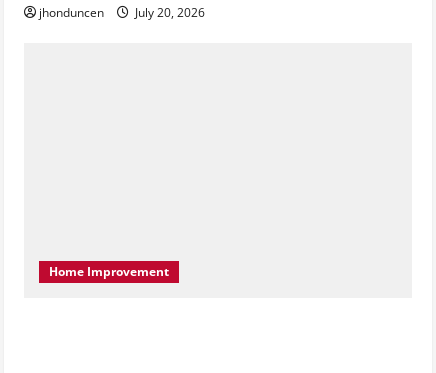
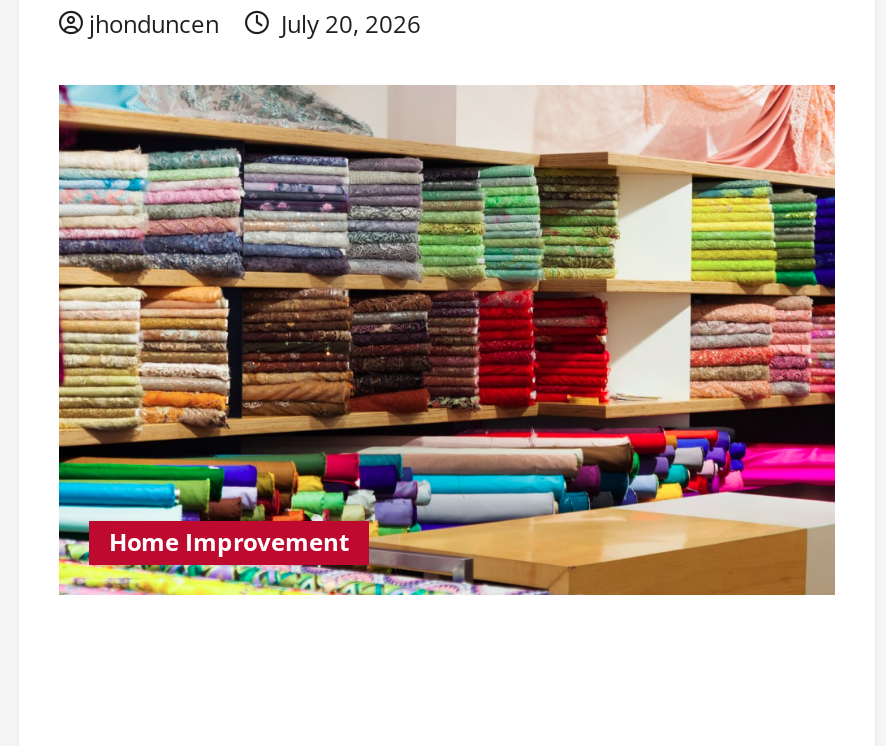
none -> [57,82,837,598] [image]

